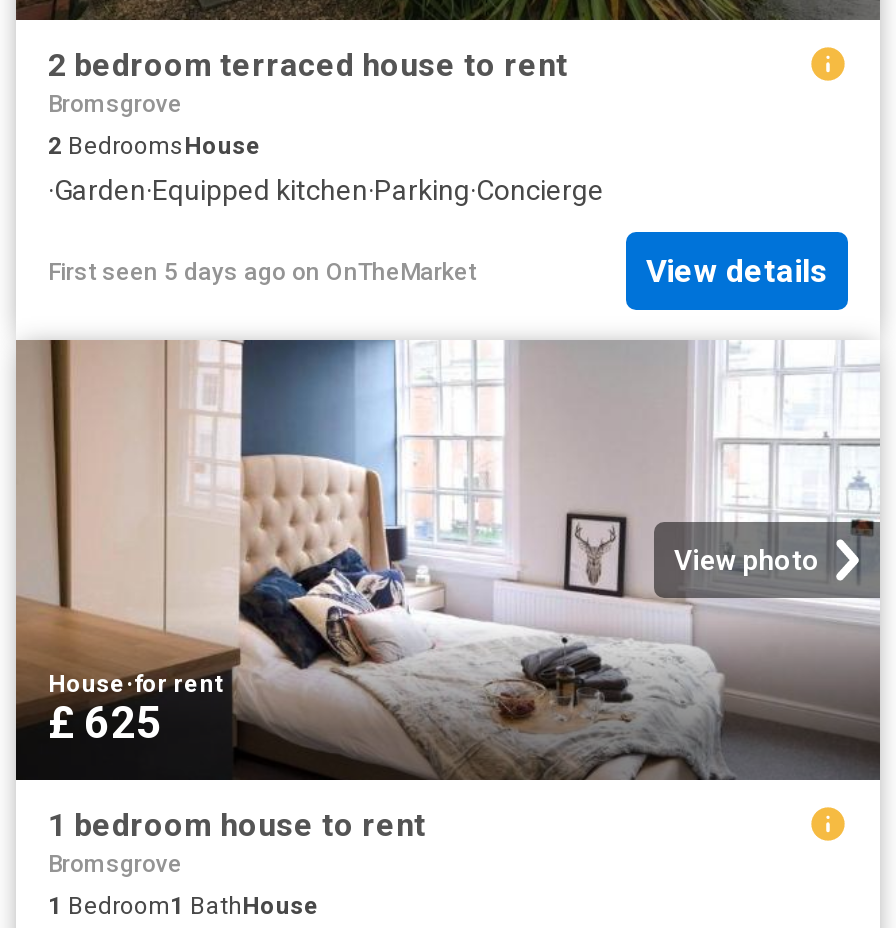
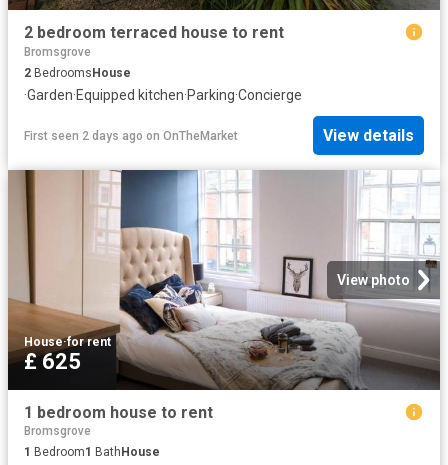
[48,258,476,286] First seen 5 days ago on OnTheMarket -> [24,129,238,143] First seen 2 days ago on OnTheMarket

